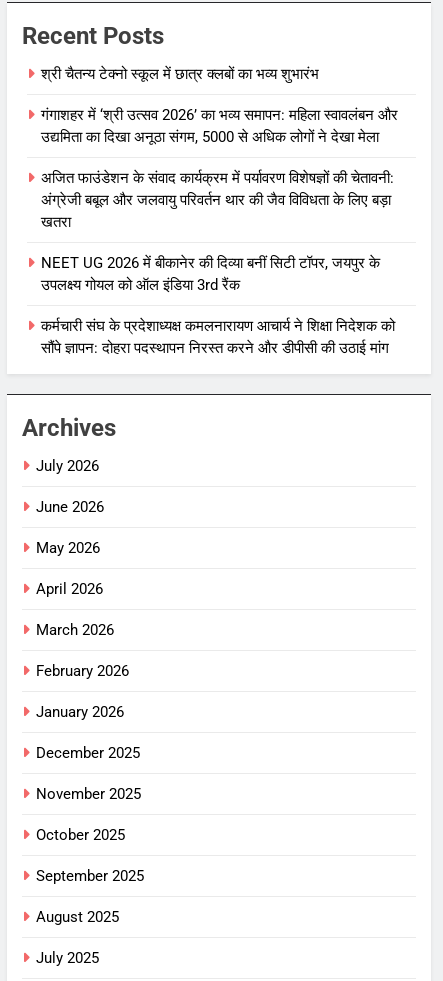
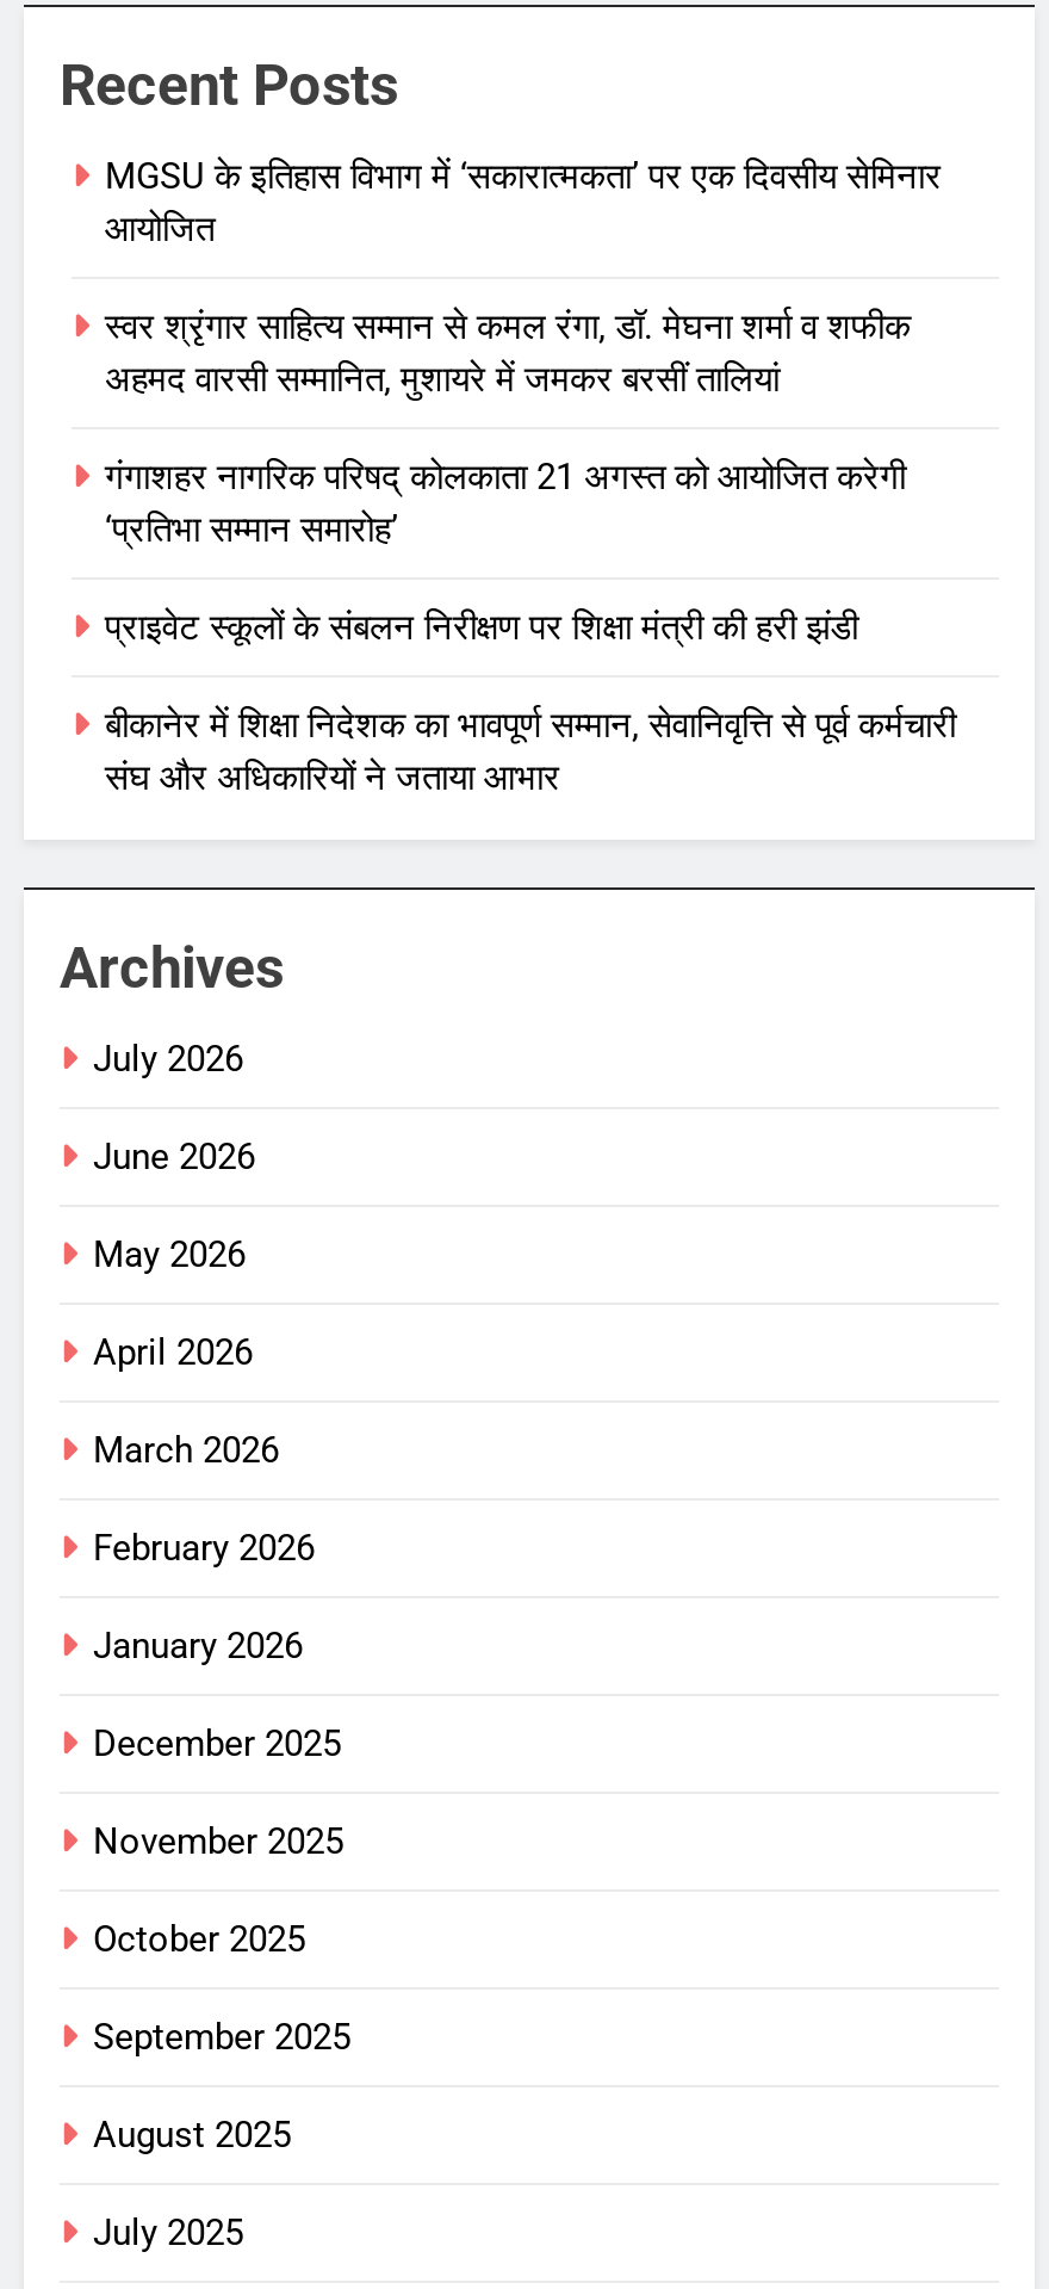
[41,65,319,83] श्री चैतन्य टेक्नो स्कूल में छात्र क्लबों का भव्य शुभारंभ -> [105,155,942,250] MGSU के इतिहास विभाग में ‘सकारात्मकता’ पर एक दिवसीय सेमिनार | आयोजित
[41,106,398,146] गंगाशहर में ‘श्री उत्सव 2026’ का भव्य समापन: महिला स्वावलंबन और | उद्यमिता का दिखा अनूठा संगम, 5000 से अधिक लोगों ने देखा मेला -> [105,305,911,400] स्वर श्रृंगार साहित्य सम्मान से कमल रंगा, डॉ. मेघना शर्मा व शफीक | अहमद वारसी सम्मानित, मुशायरे में जमकर बरसीं तालियां
[41,169,394,231] अजित फाउंडेशन के संवाद कार्यक्रम में पर्यावरण विशेषज्ञों की चेतावनी: | अंग्रेजी बबूल और जलवायु परिवर्तन थार की जैव विविधता के लिए बड़ा | खतरा -> [105,455,906,551] गंगाशहर नागरिक परिषद् कोलकाता 21 अगस्त को आयोजित करेगी | ‘प्रतिभा सम्मान समारोह’
[41,254,380,294] NEET UG 2026 में बीकानेर की दिव्या बनीं सिटी टॉपर, जयपुर के | उपलक्ष्य गोयल को ऑल इंडिया 3rd रैंक -> [105,605,858,648] प्राइवेट स्कूलों के संबलन निरीक्षण पर शिक्षा मंत्री की हरी झंडी
[41,317,395,357] कर्मचारी संघ के प्रदेशाध्यक्ष कमलनारायण आचार्य ने शिक्षा निदेशक को | सौंपे ज्ञापन: दोहरा पदस्थापन निरस्त करने और डीपीसी की उठाई मांग -> [105,703,956,799] बीकानेर में शिक्षा निदेशक का भावपूर्ण सम्मान, सेवानिवृत्ति से पूर्व कर्मचारी | संघ और अधिकारियों ने जताया आभार

